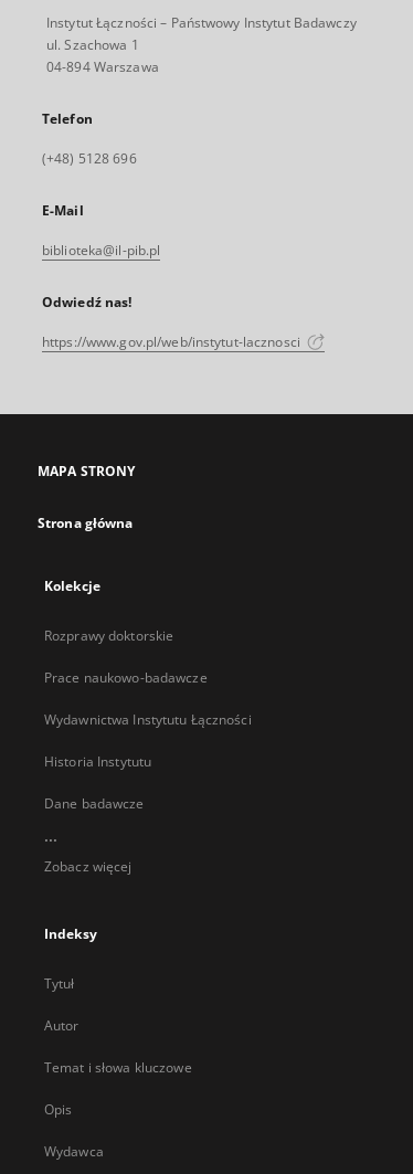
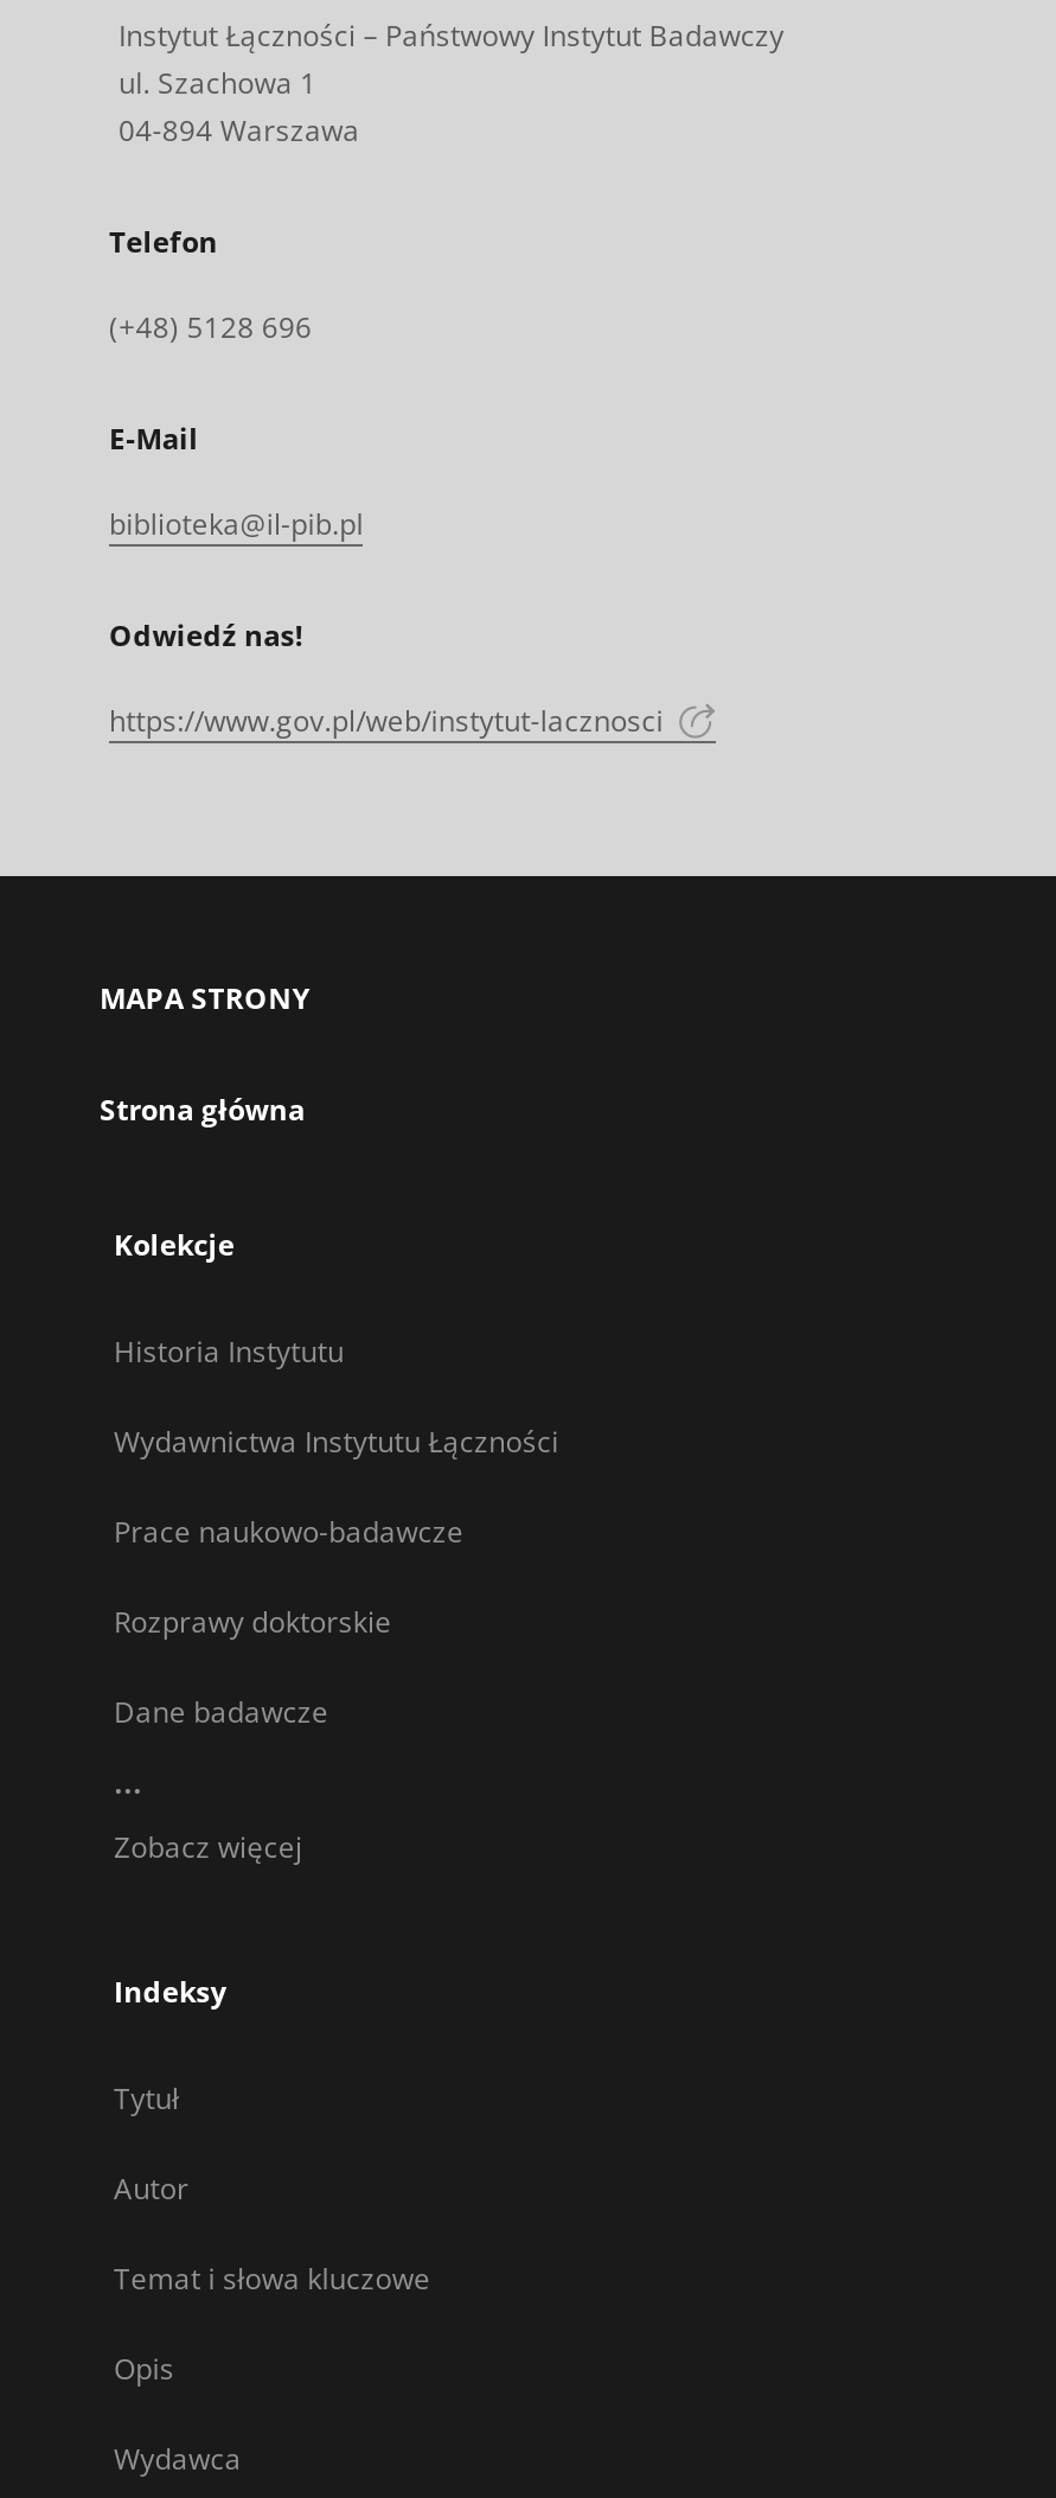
moved [44,626,174,645] -> [114,1602,392,1642]: Rozprawy doktorskie
moved [44,668,251,771] -> [114,1331,559,1552]: Prace naukowo-badawcze | Wydawnictwa Instytutu Łączności | Historia Instytutu

